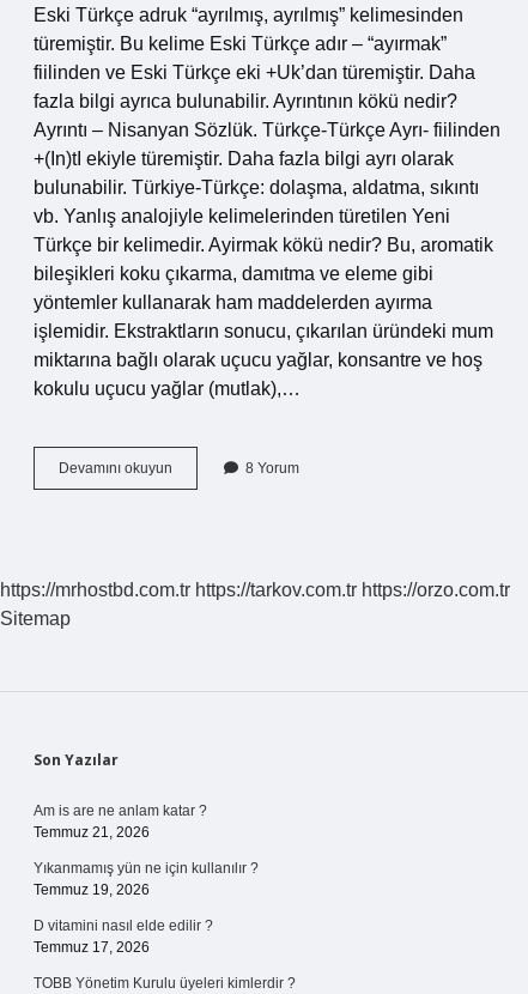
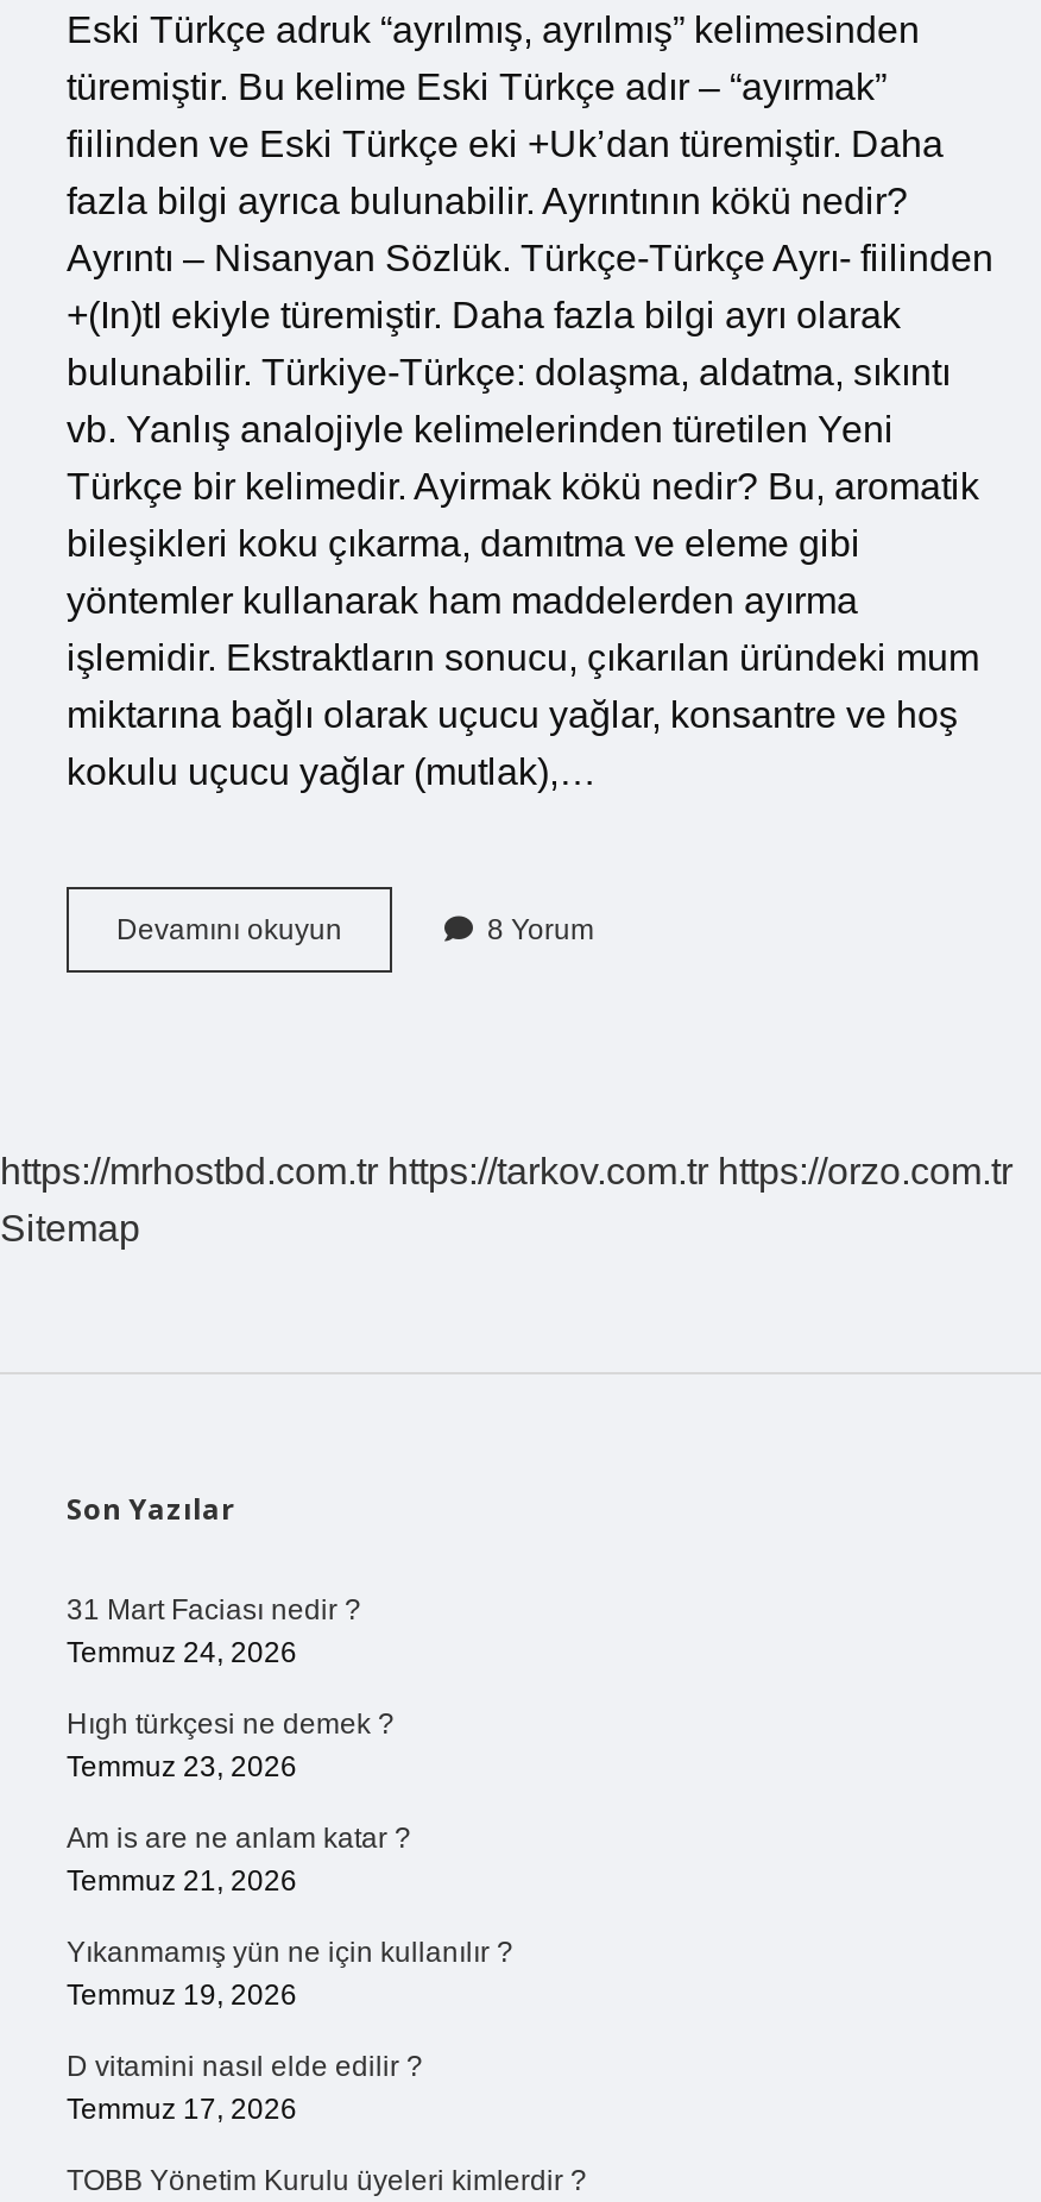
none -> [67,1593,395,1783] 31 Mart Faciası nedir ? | Temmuz 24, 2026 | Hıgh türkçesi ne demek ? | Temmuz 23, 2026

